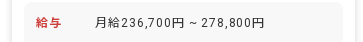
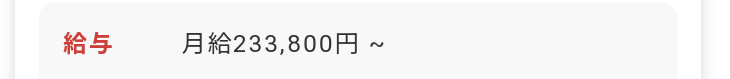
[95,16,265,30] 月給236,700円 ~ 278,800円 -> [182,29,386,57] 月給233,800円 ~

